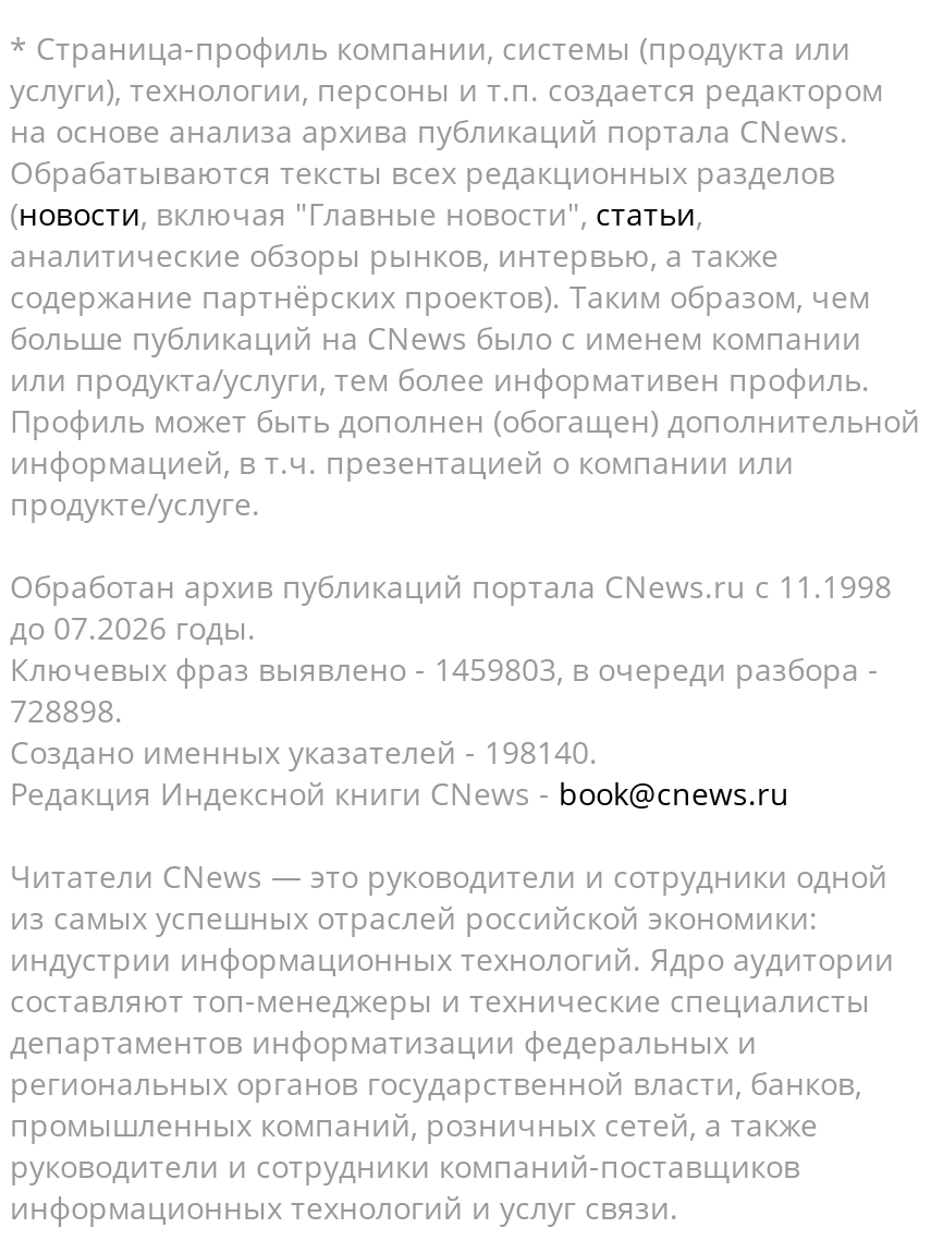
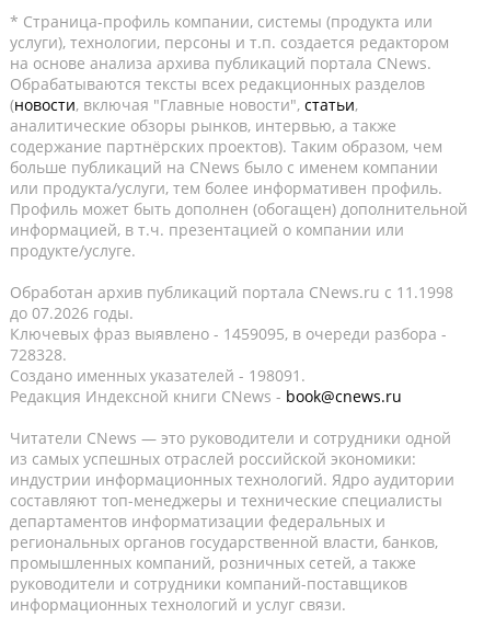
[10,648,879,690] Ключевых фраз выявлено - 1459803, в очереди разбора - -> [10,323,447,344] Ключевых фраз выявлено - 1459095, в очереди разбора -
[10,690,123,731] 728898. -> [10,344,67,365] 728328.
[10,731,598,773] Создано именных указателей - 198140. -> [10,365,306,386] Создано именных указателей - 198091.

